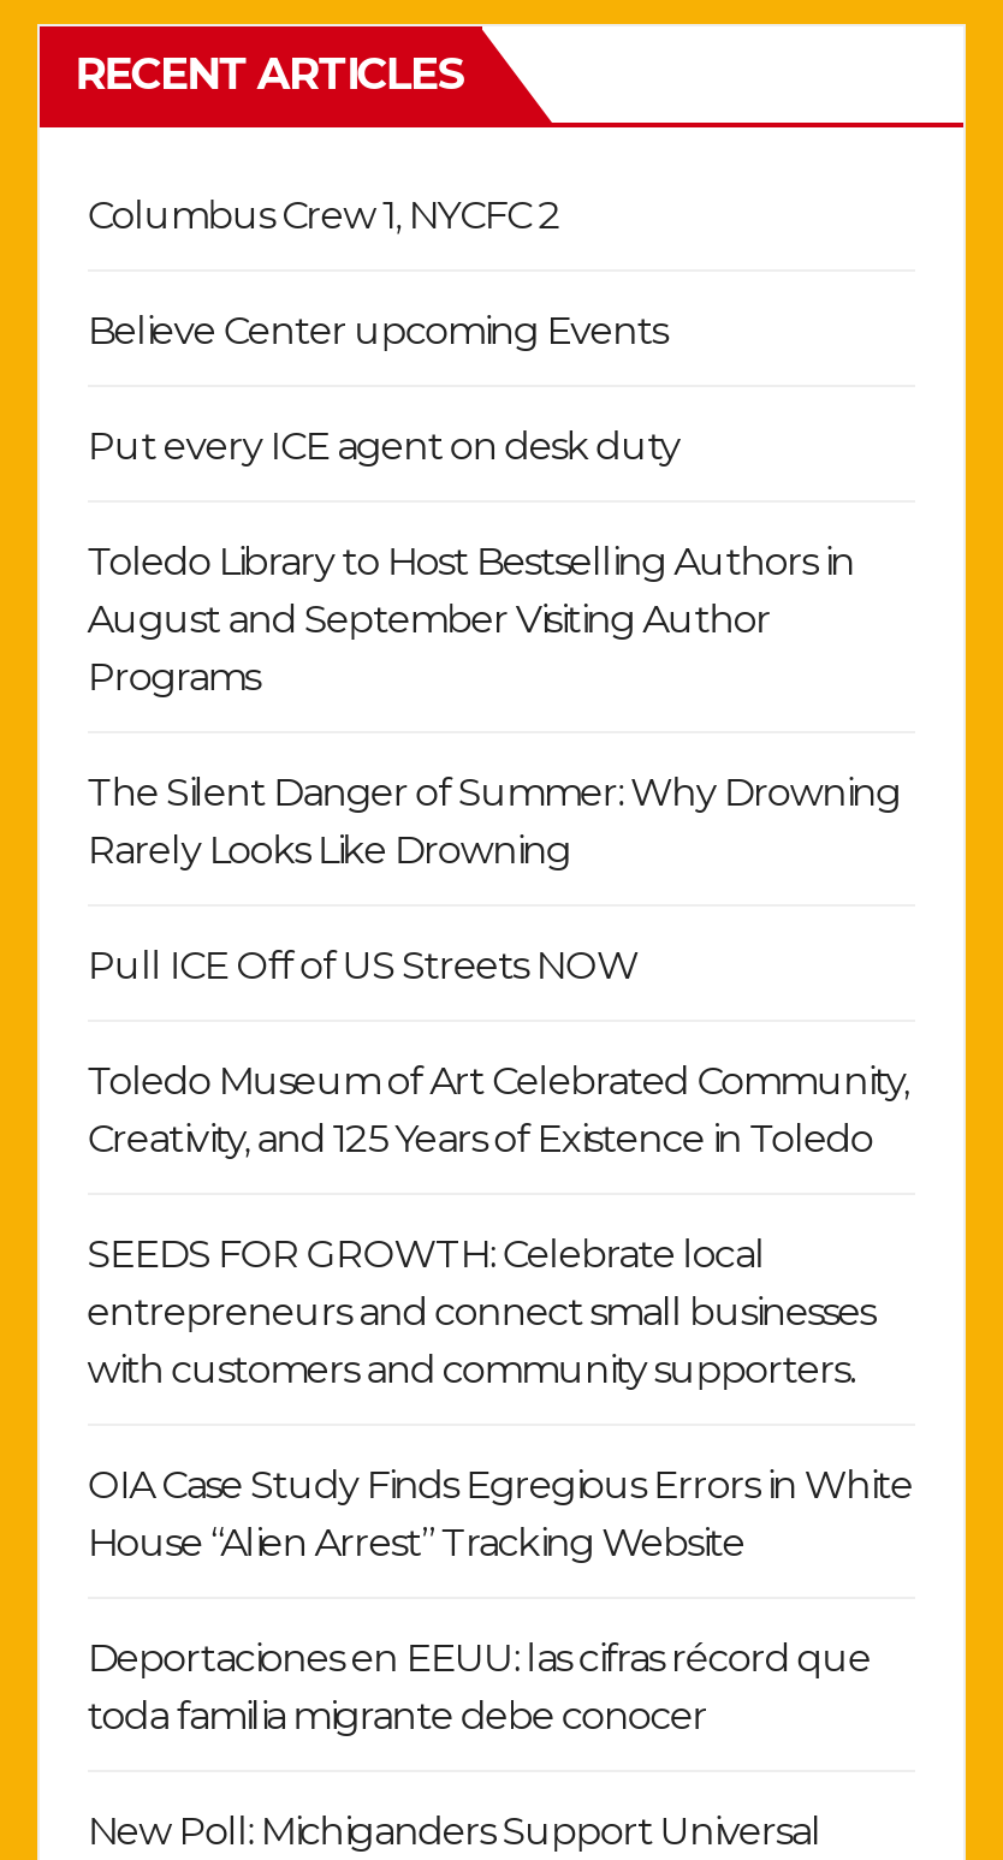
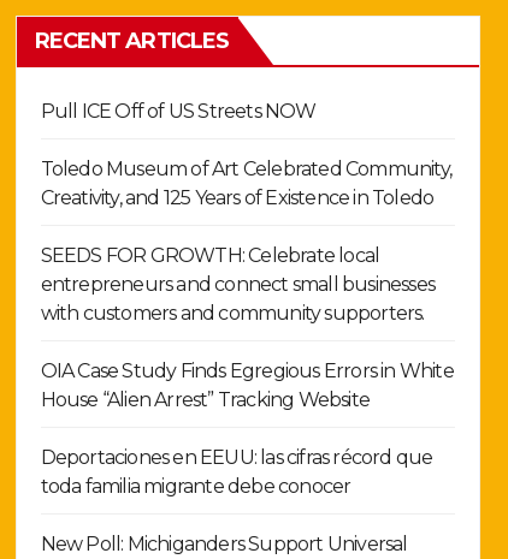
[87,191,901,872] Columbus Crew 1, NYCFC 2 | Believe Center upcoming Events | Put every ICE agent on desk duty | Toledo Library to Host Bestselling Authors in | August and September Visiting Author | Programs | The Silent Danger of Summer: Why Drowning | Rarely Looks Like Drowning -> none

